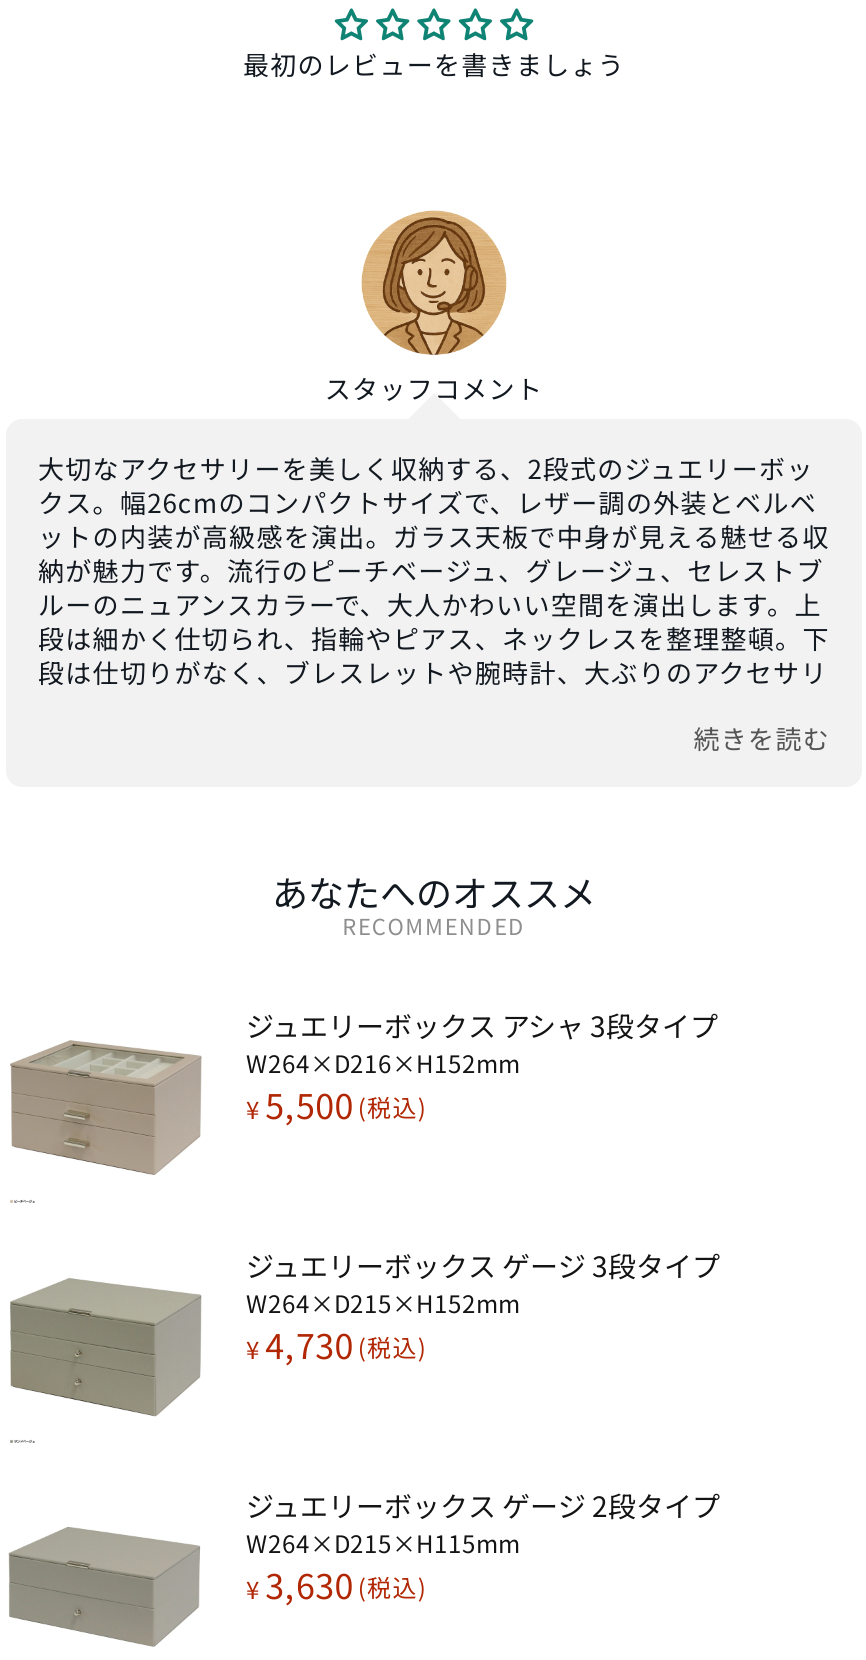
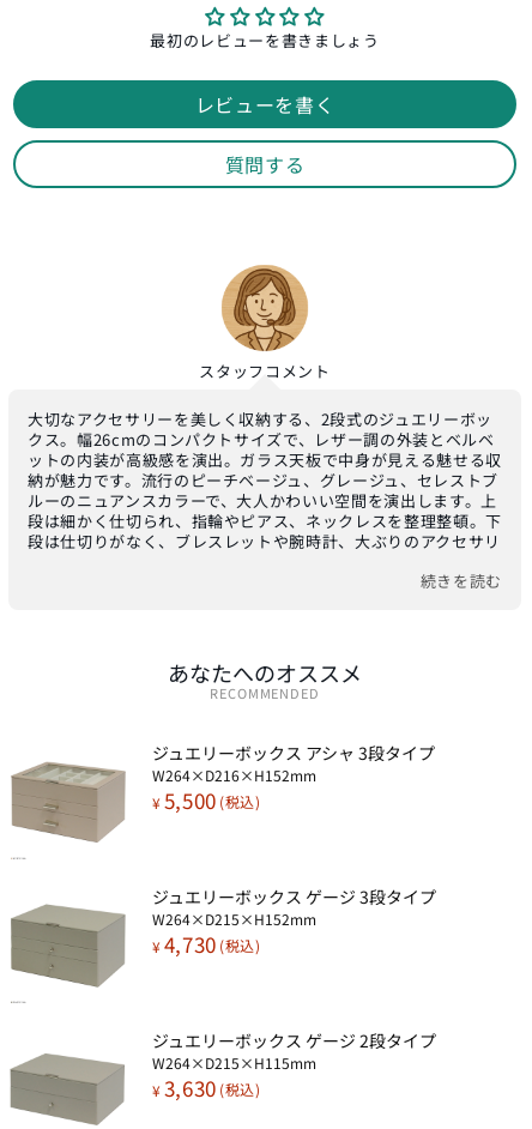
none -> [195,90,335,178] レビューを書く | 質問する

